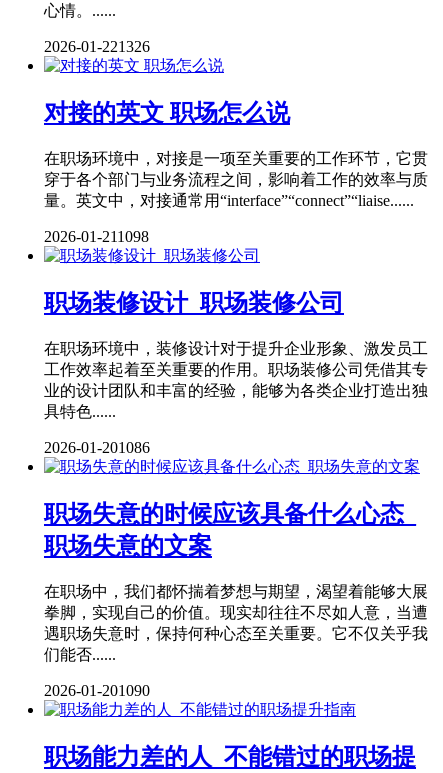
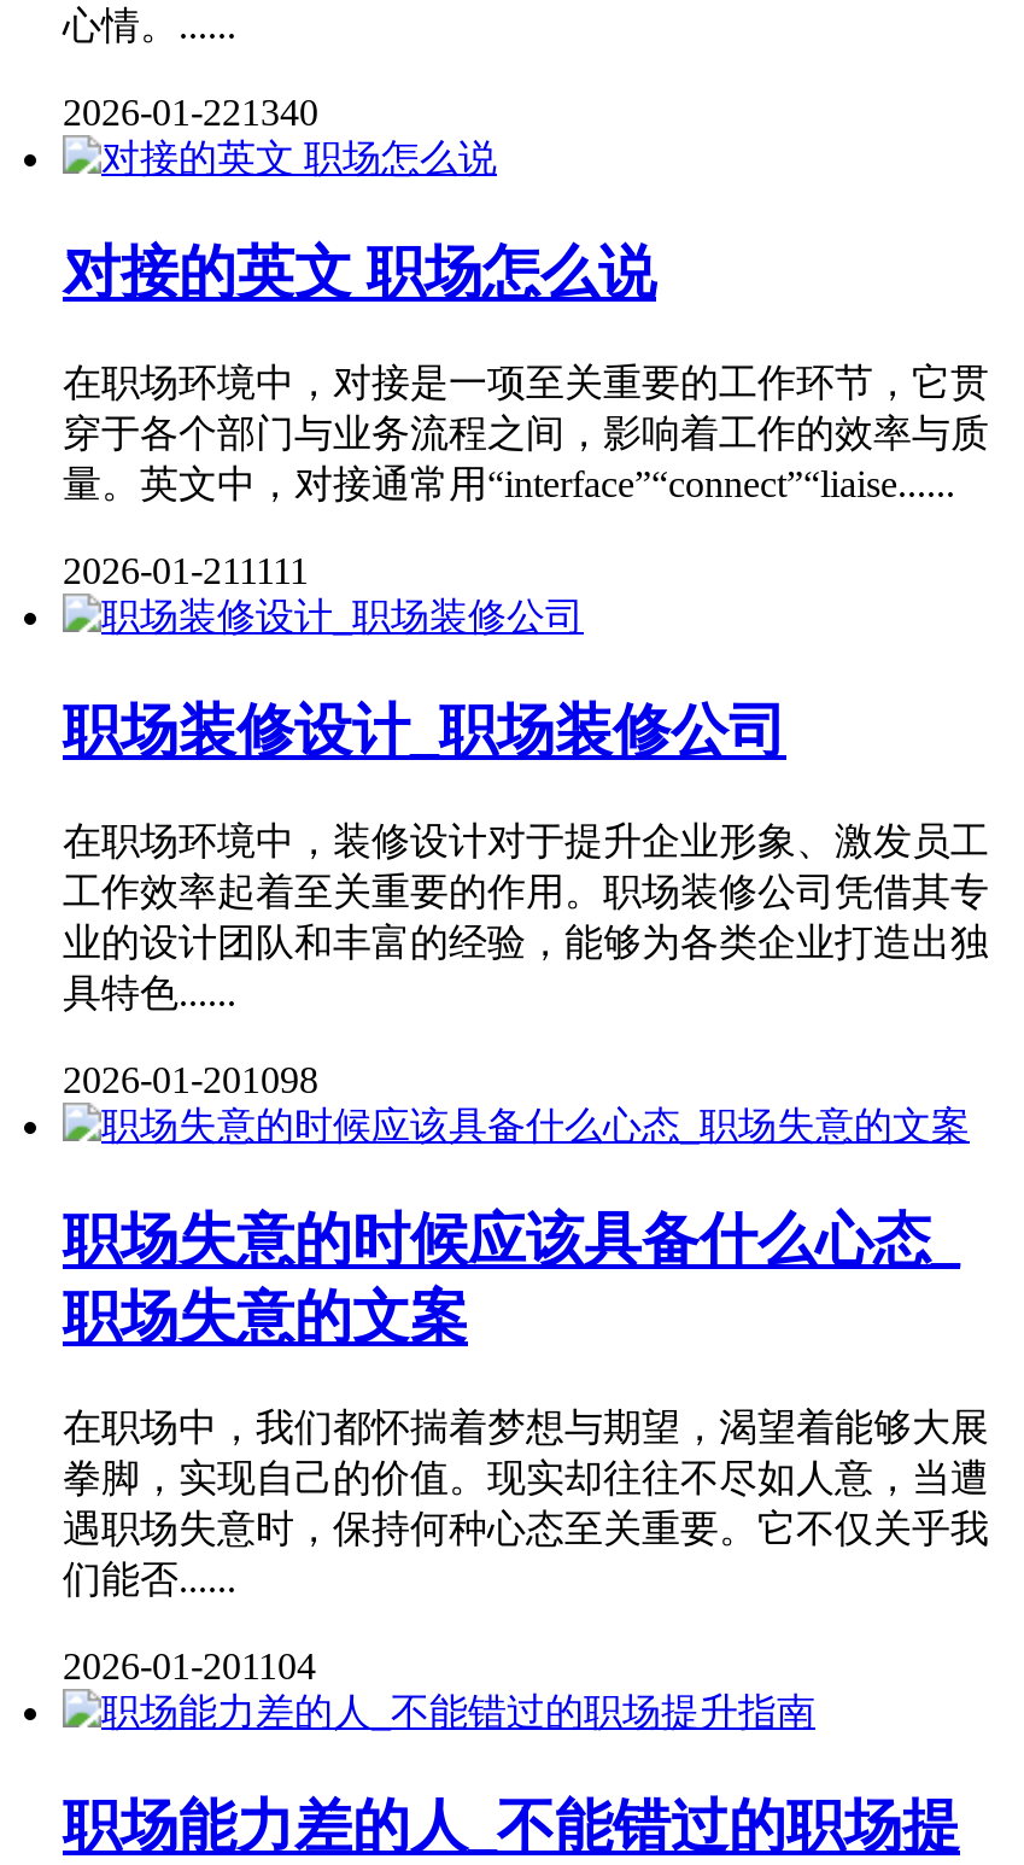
[44,38,150,55] 2026-01-221326 -> [63,92,318,133] 2026-01-221340
[44,228,149,245] 2026-01-21 1098 -> [63,550,309,591] 2026-01-21 1111
[44,439,150,456] 2026-01-201086 -> [63,1059,318,1100] 2026-01-201098
[44,682,150,699] 2026-01-201090 -> [63,1645,316,1686] 2026-01-201104

